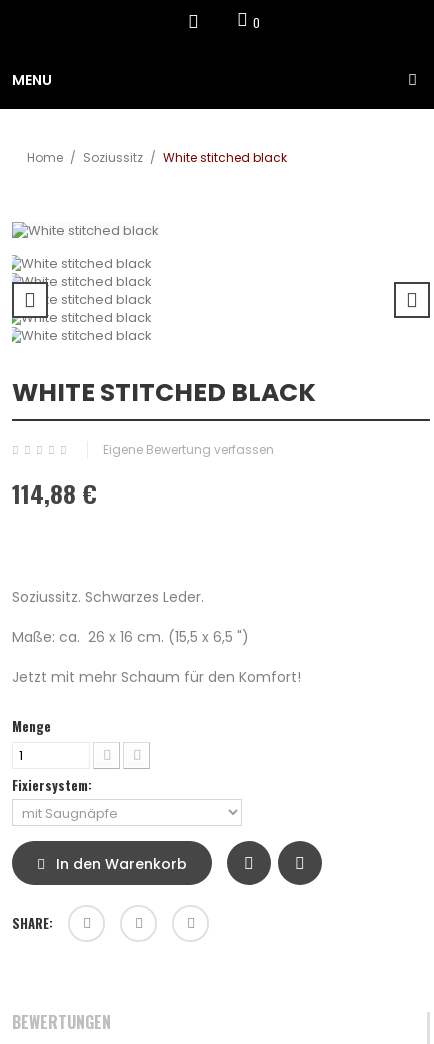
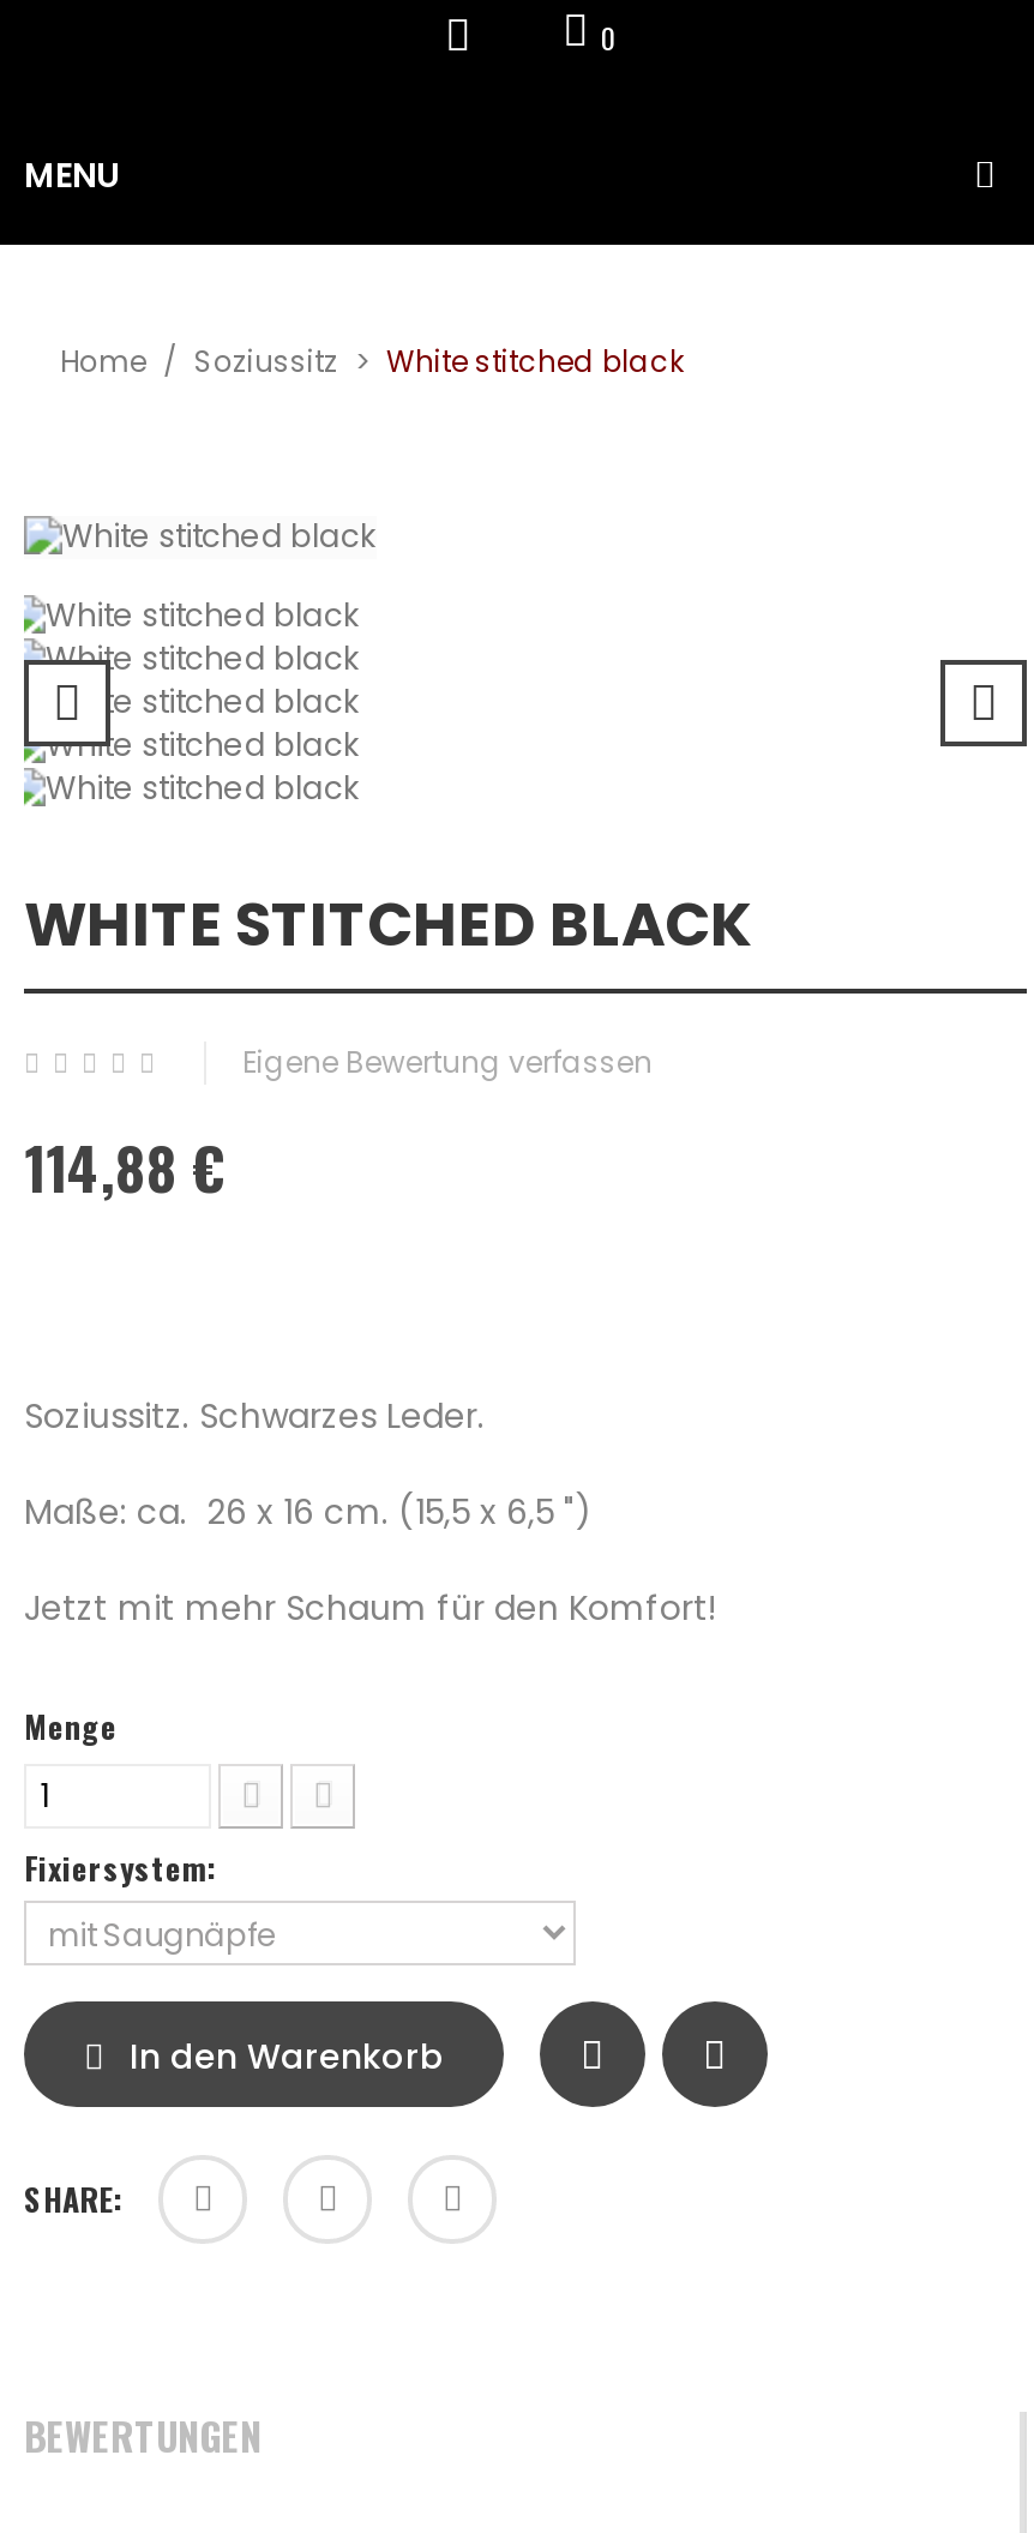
[27,149,287,166] Home / Soziussitz / White stitched black -> [60,341,684,381] Home / Soziussitz > White stitched black

